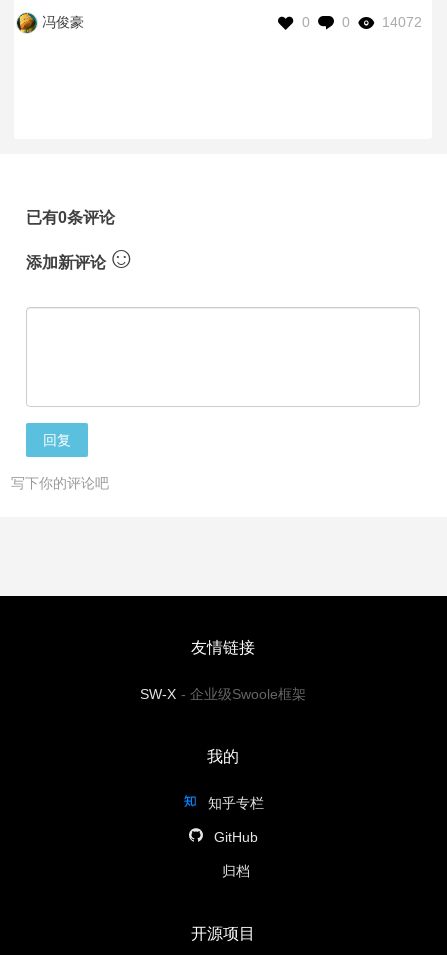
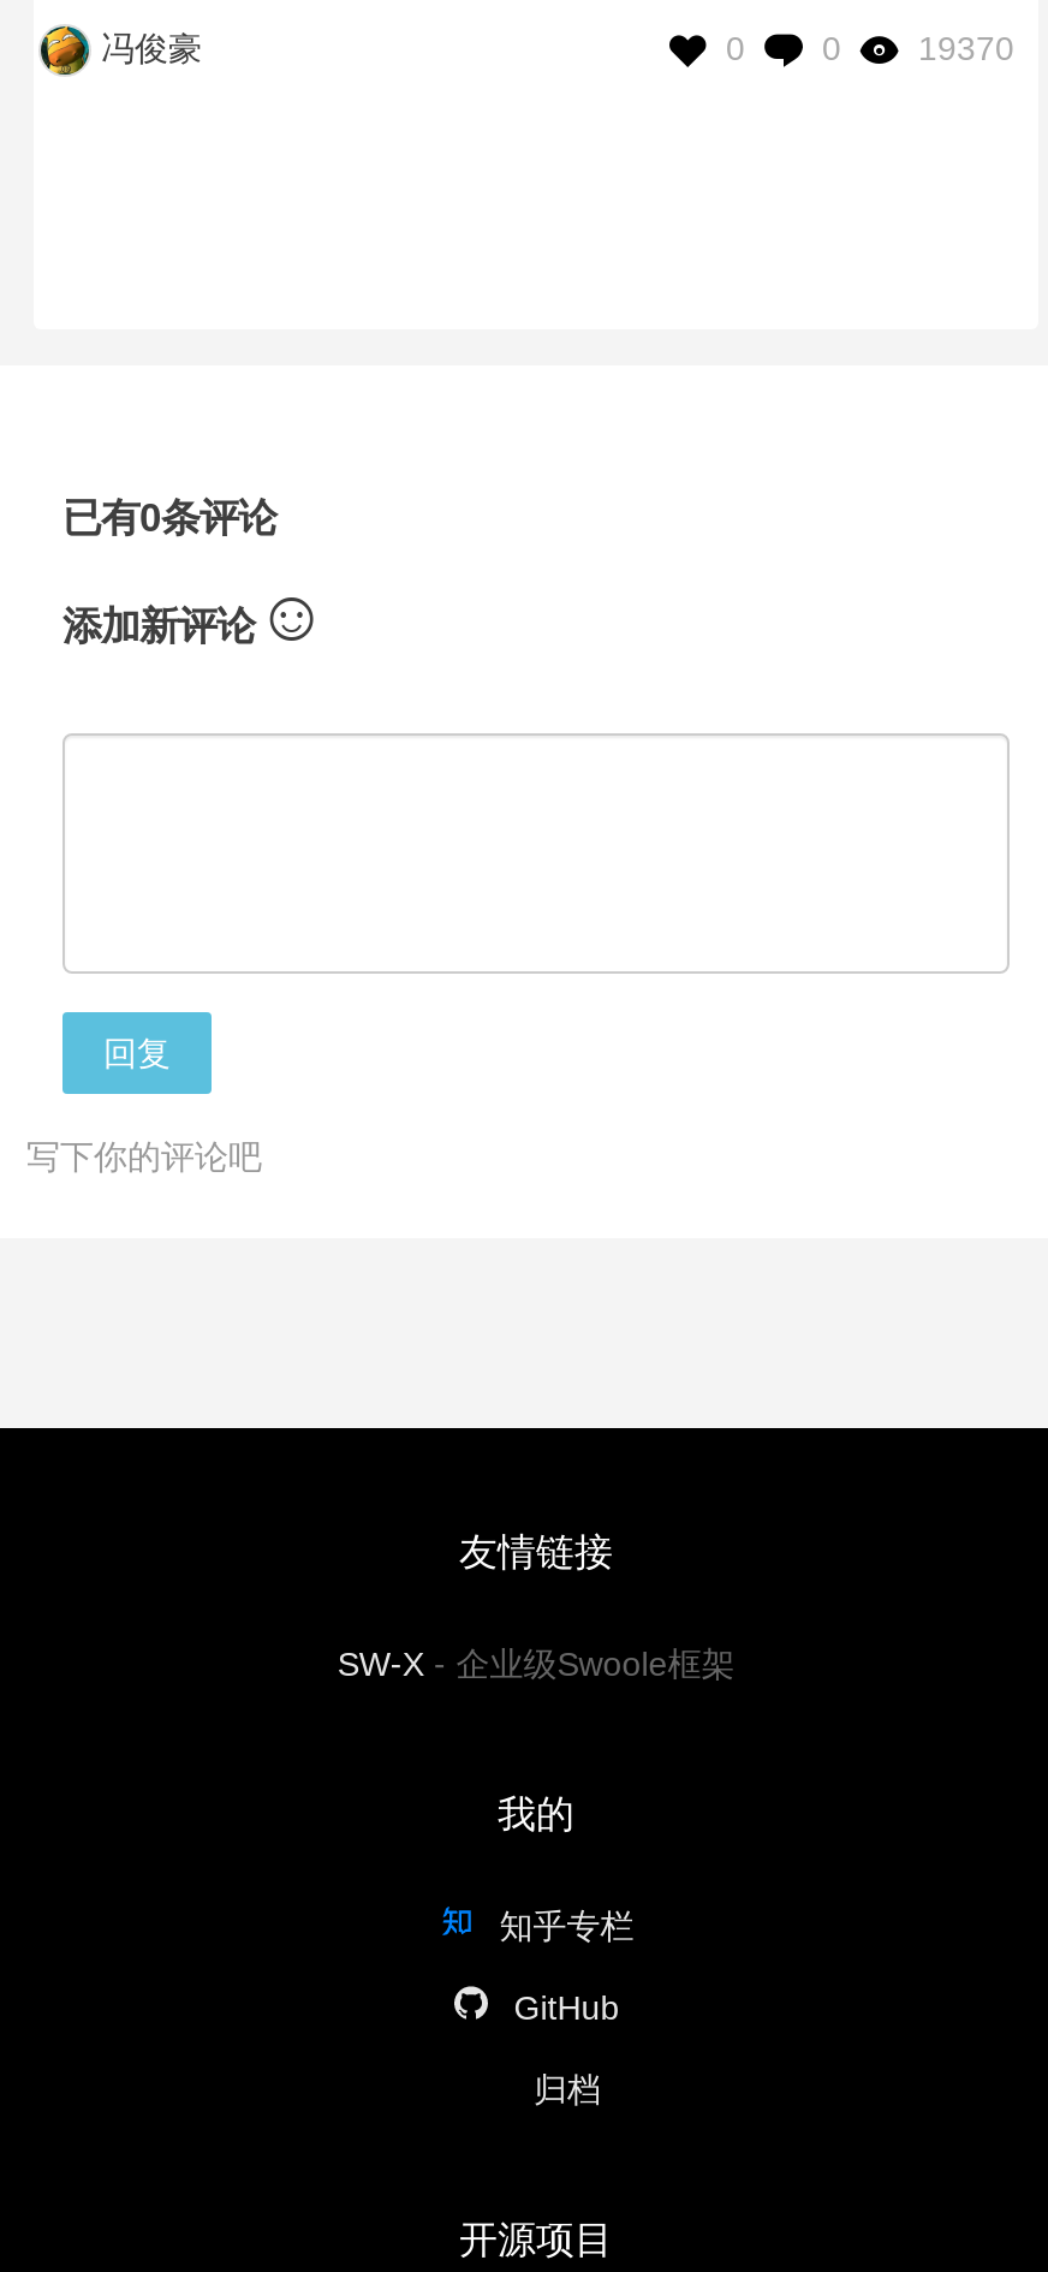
[382,14,422,30] 14072 -> [918,29,1014,67] 19370

